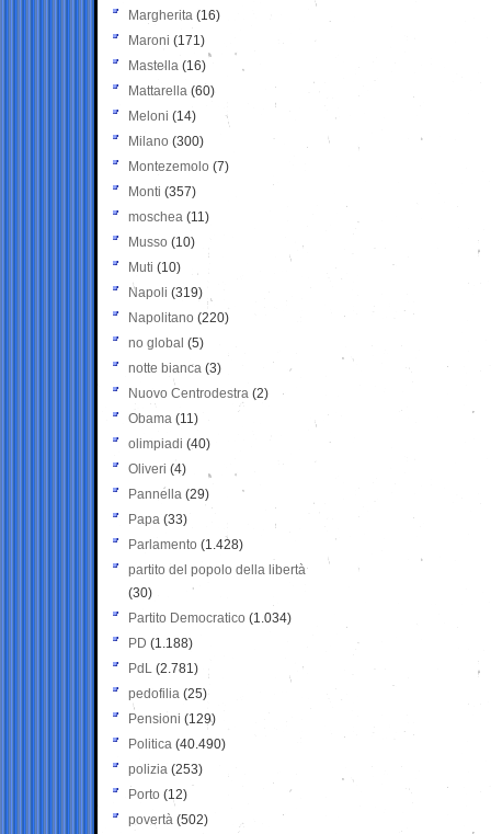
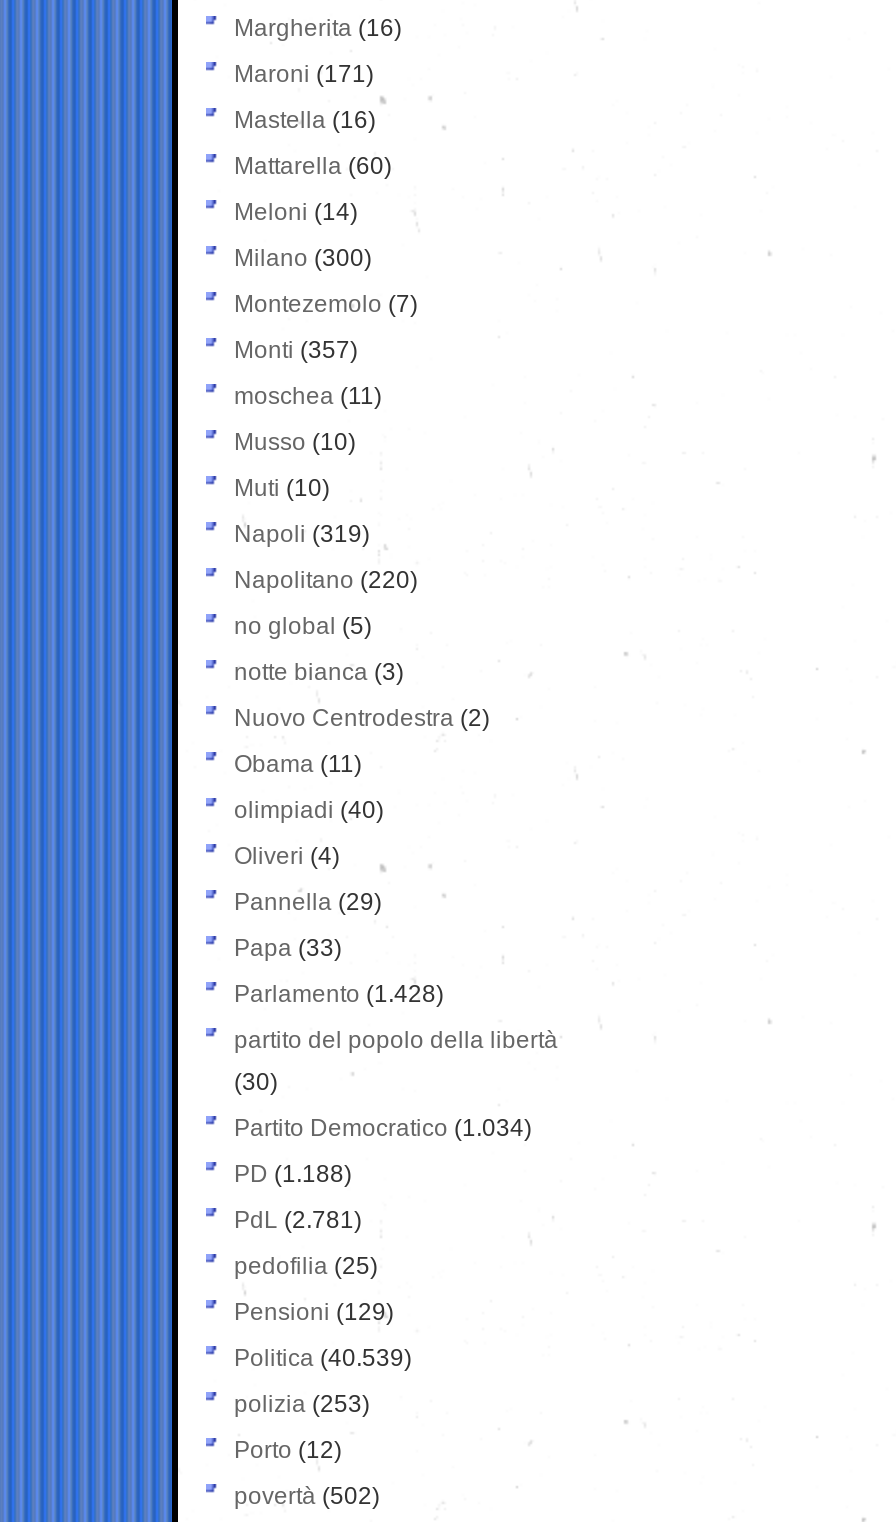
[128,736,226,752] Politica (40.490) -> [234,1344,412,1372] Politica (40.539)

